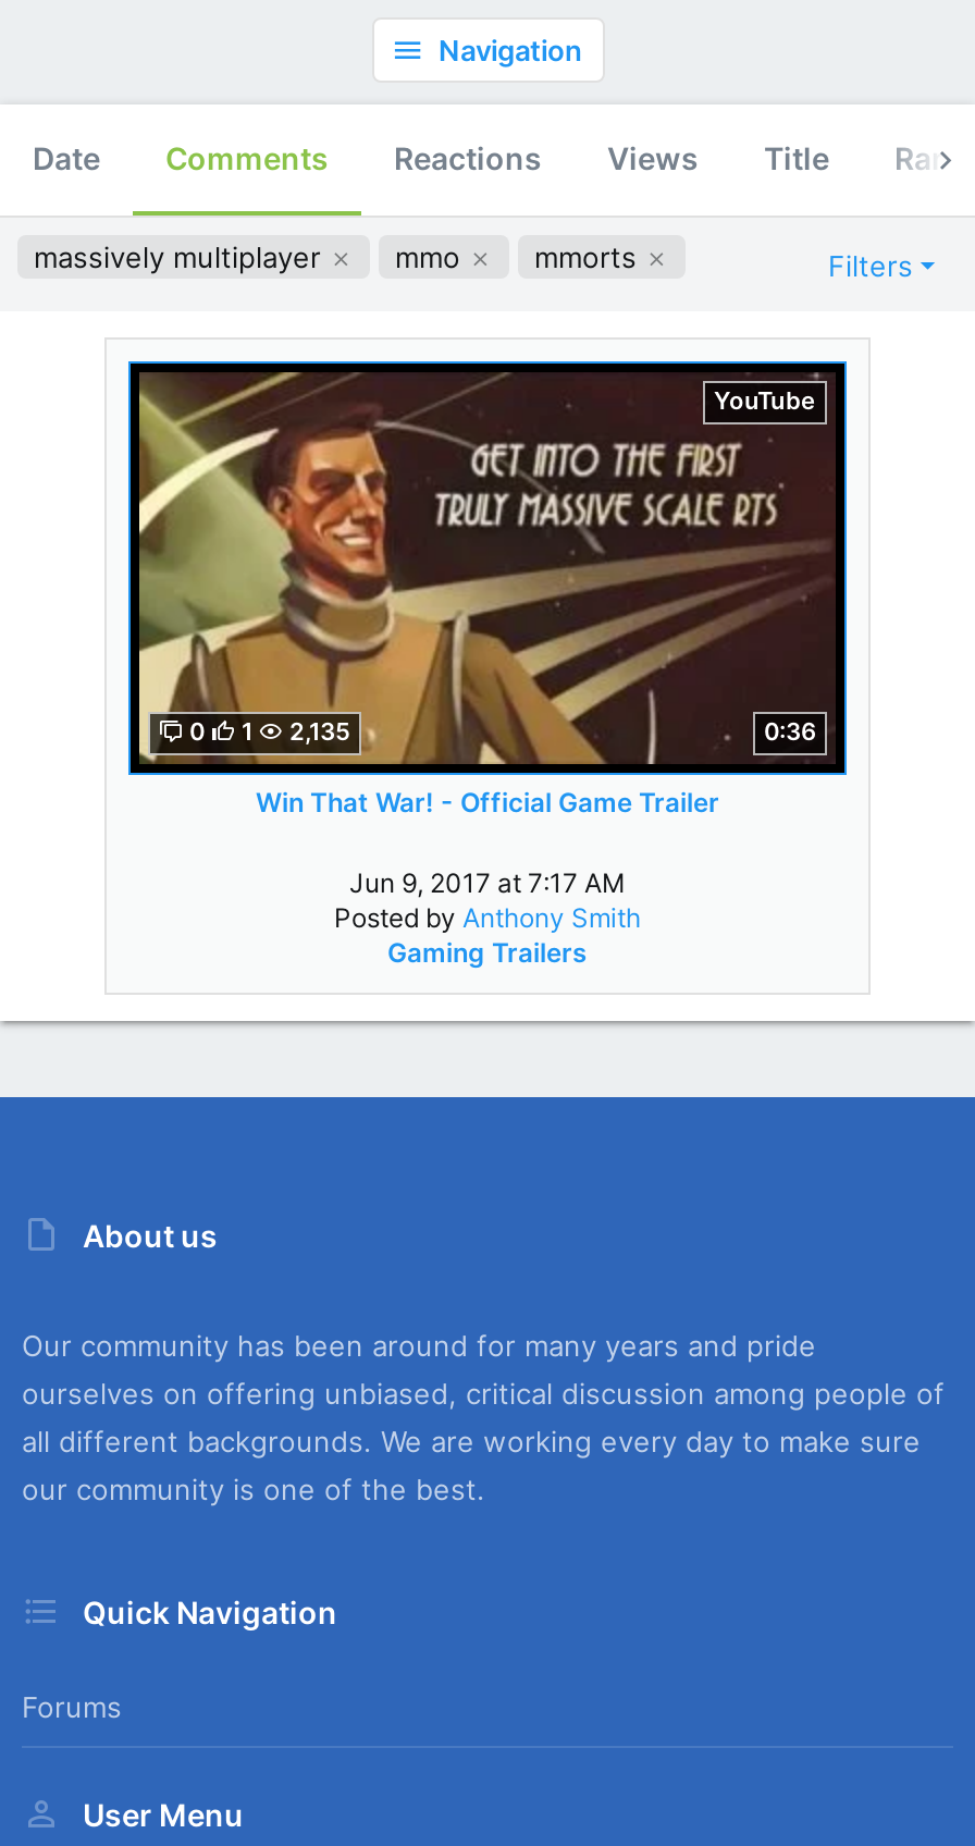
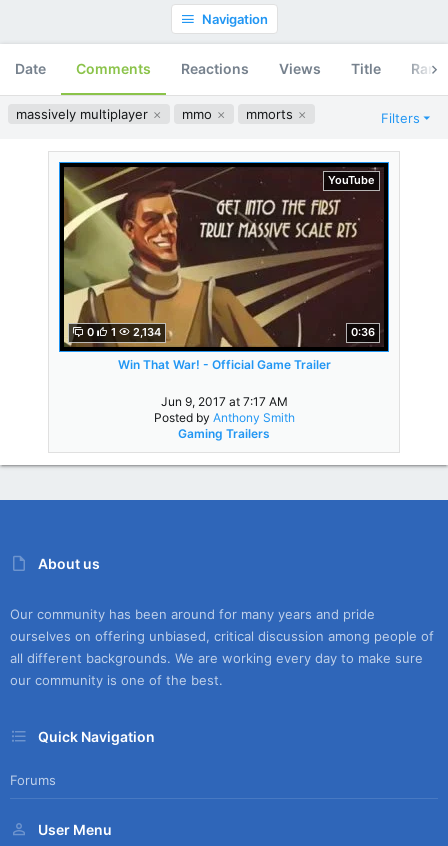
[283,716,350,747] 2,135 -> [130,325,161,339] 2,134

